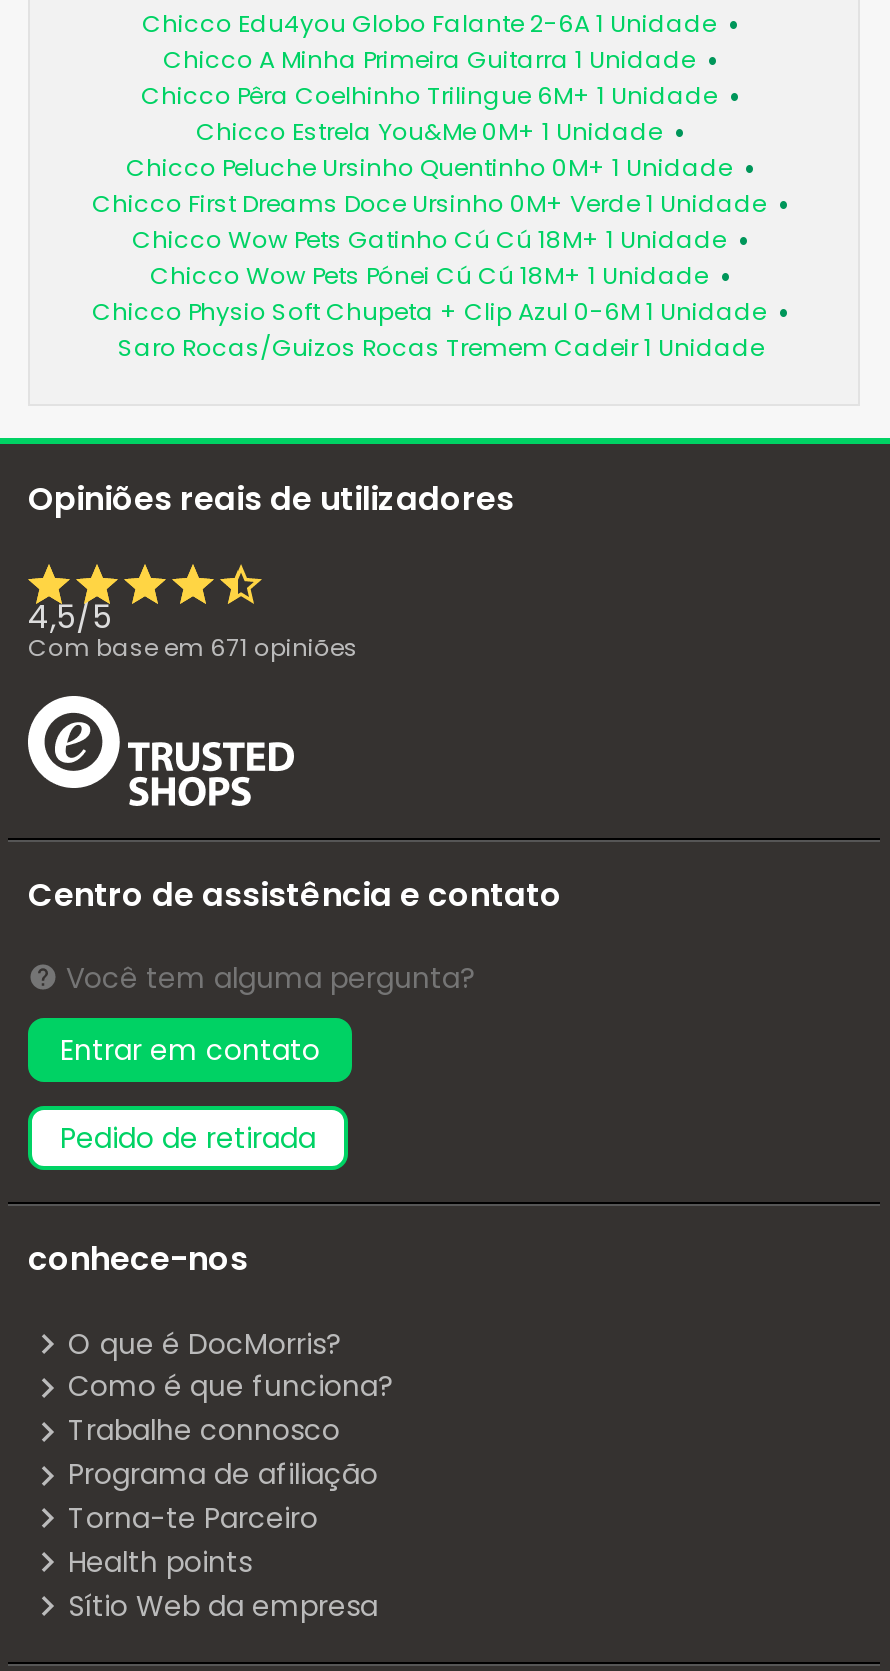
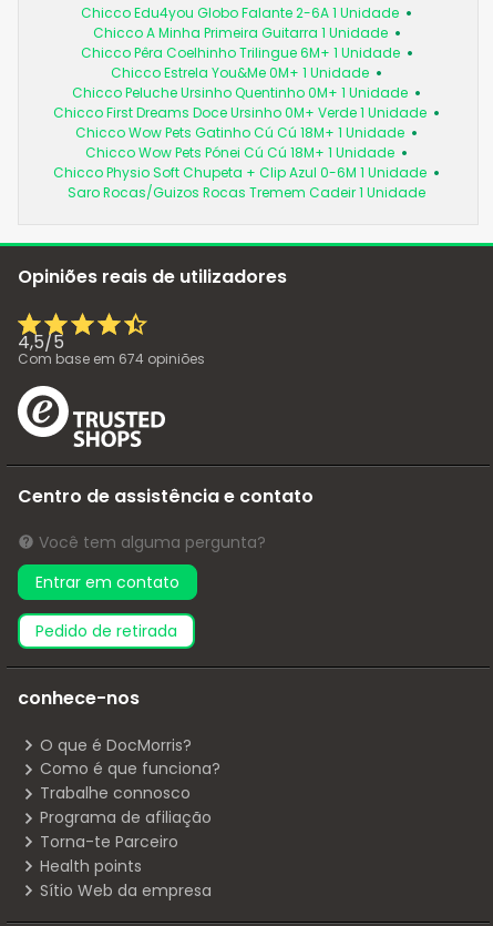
[28,629,358,663] Com base em 671 opiniões -> [18,349,205,368] Com base em 674 opiniões

